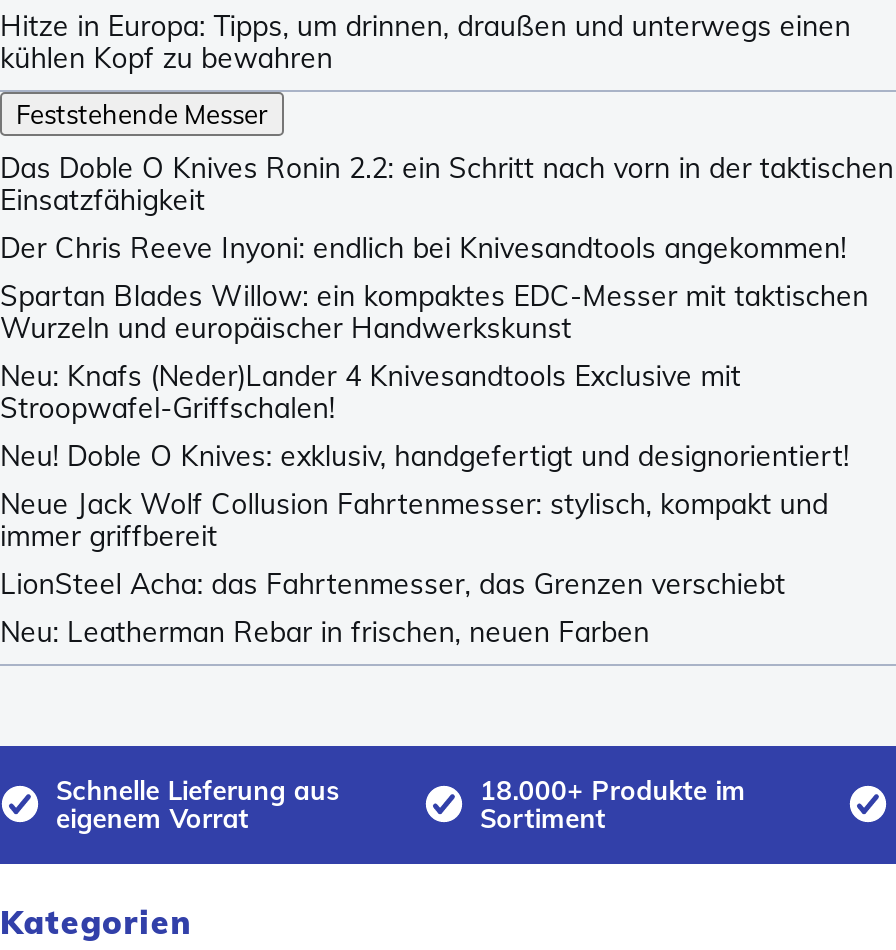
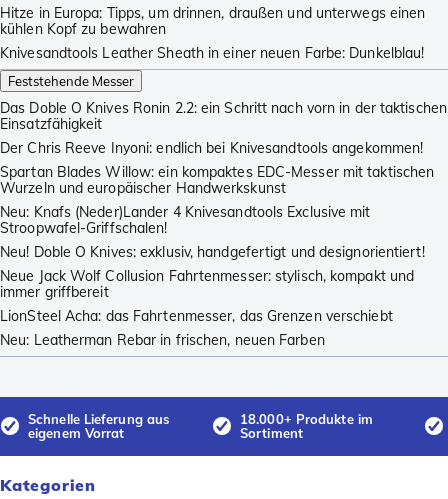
none -> [0,44,424,62] Knivesandtools Leather Sheath in einer neuen Farbe: Dunkelblau!

